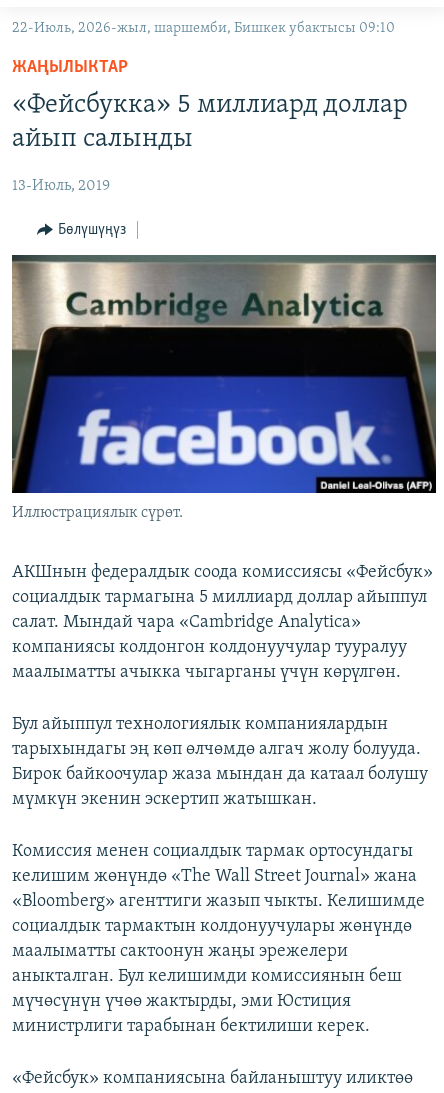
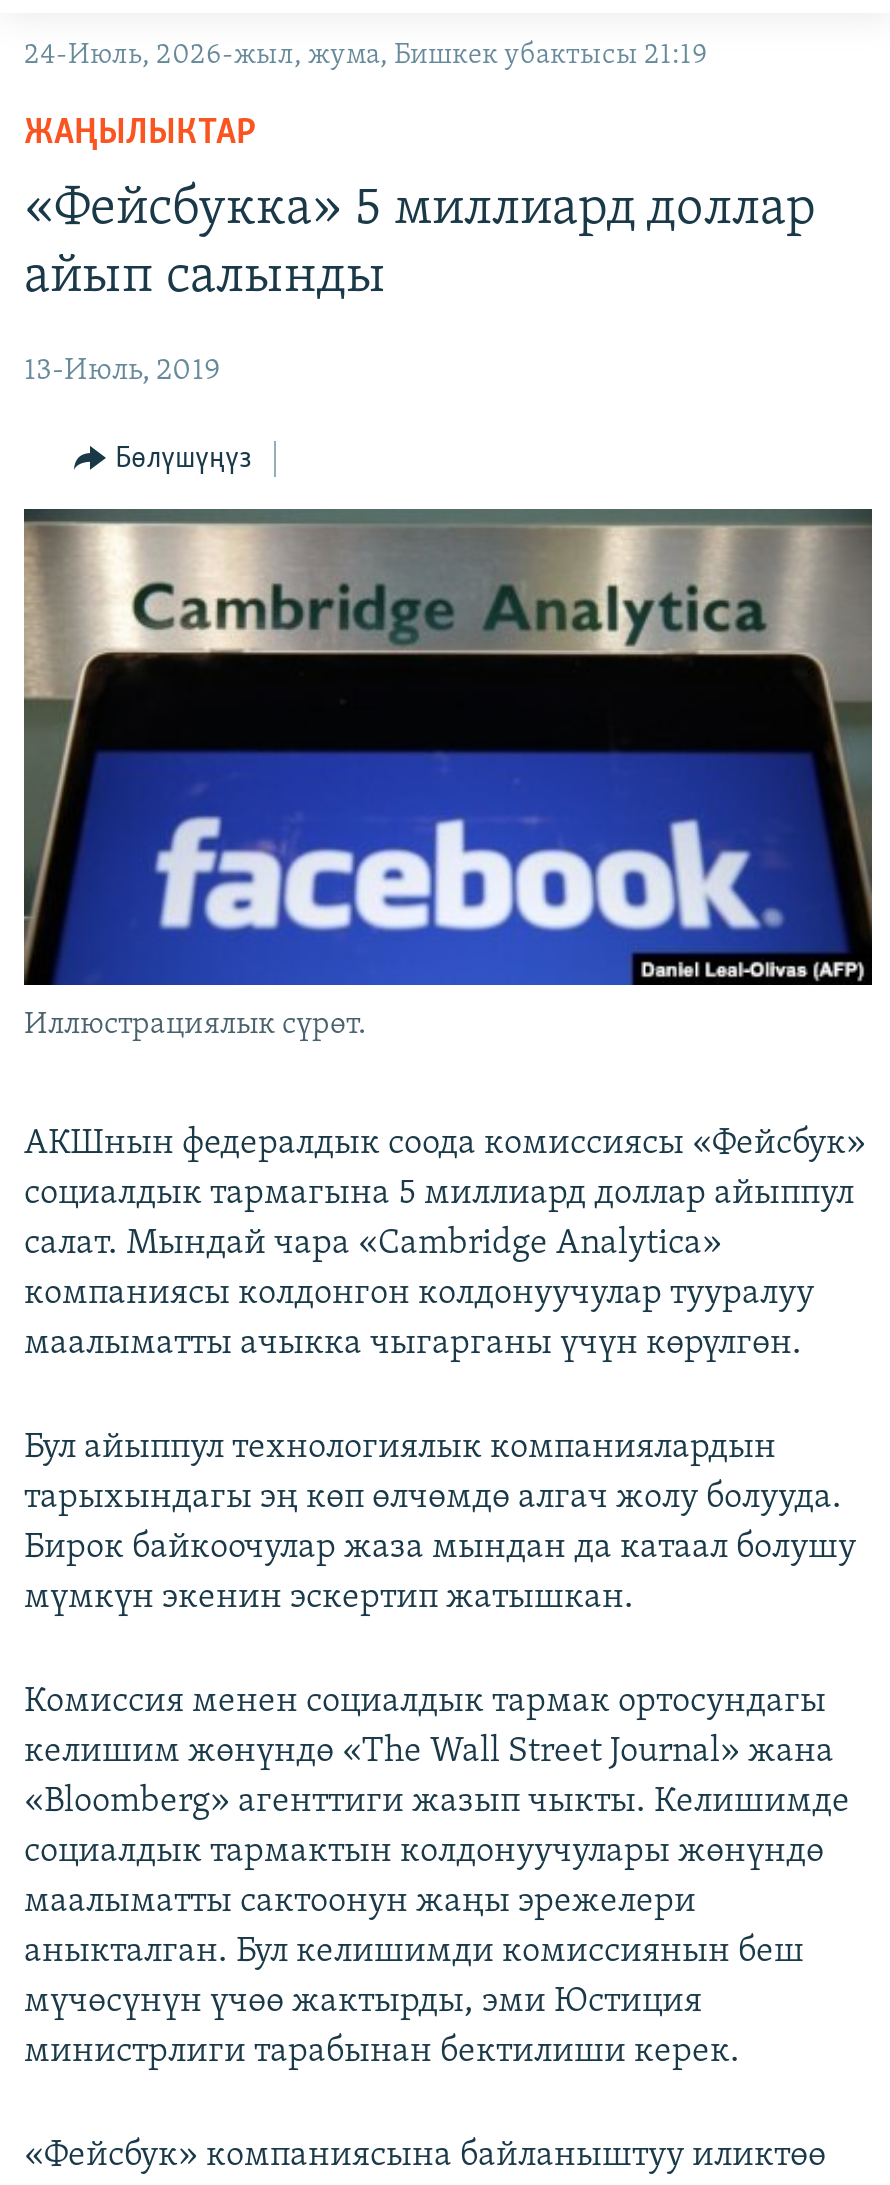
[12,21,395,36] 22-Июль, 2026-жыл, шаршемби, Бишкек убактысы 09:10 -> [24,41,708,71] 24-Июль, 2026-жыл, жума, Бишкек убактысы 21:19

